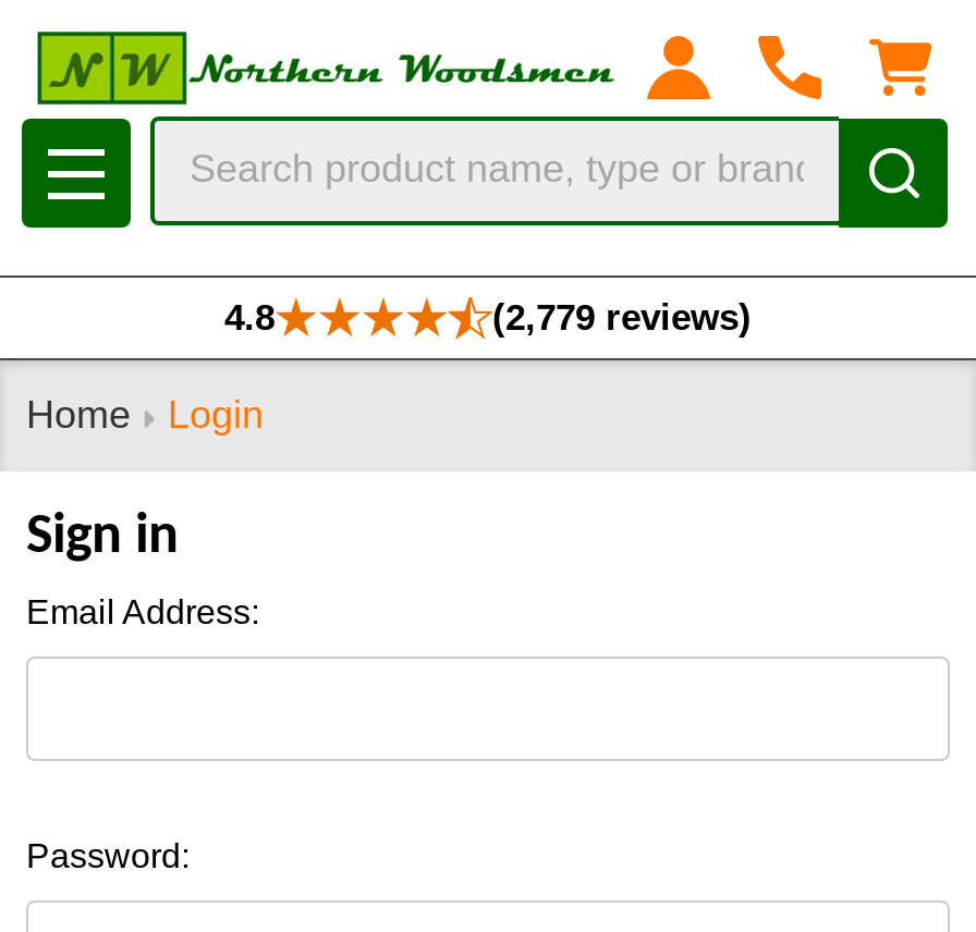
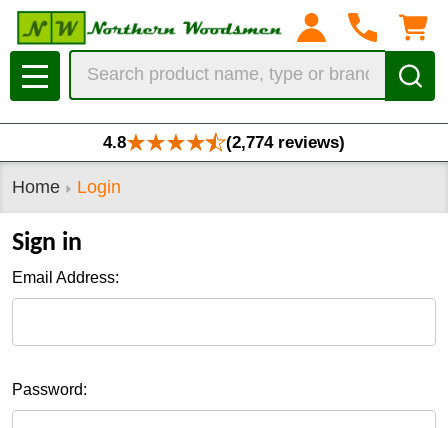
[492,296,752,338] (2,779 reviews) -> [226,132,345,151] (2,774 reviews)

